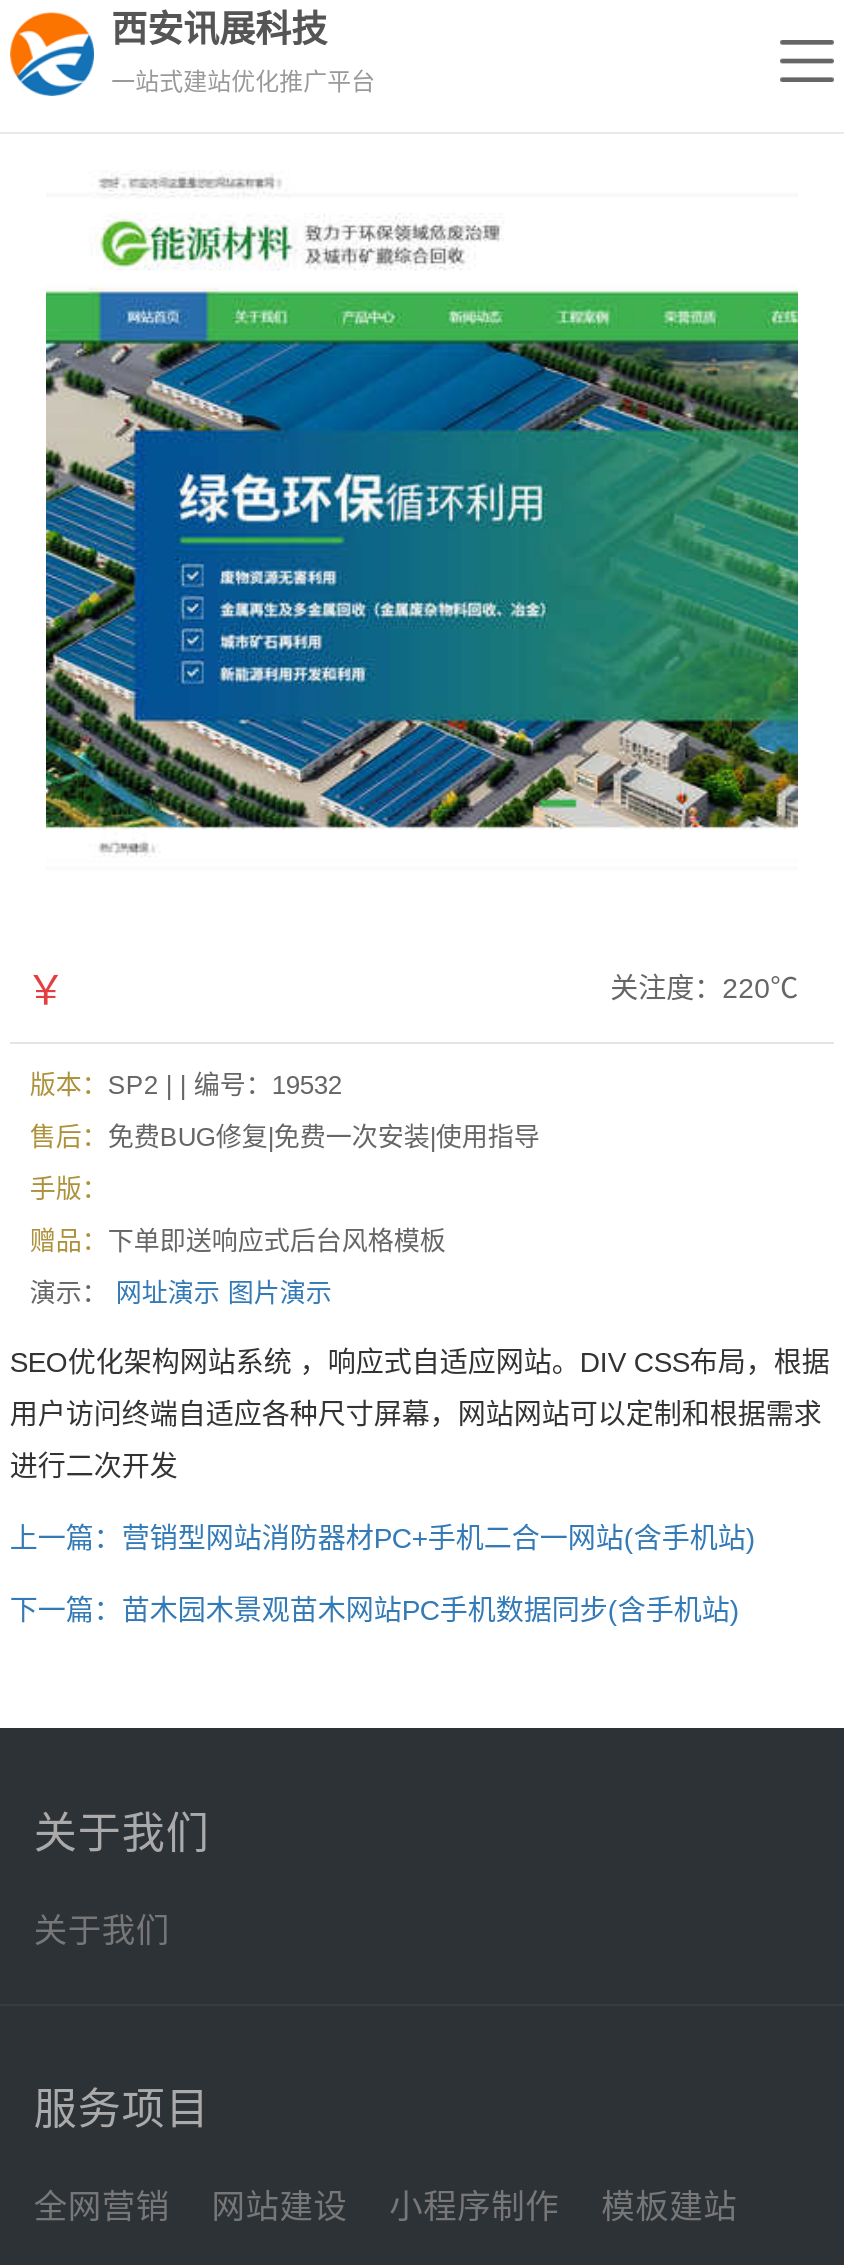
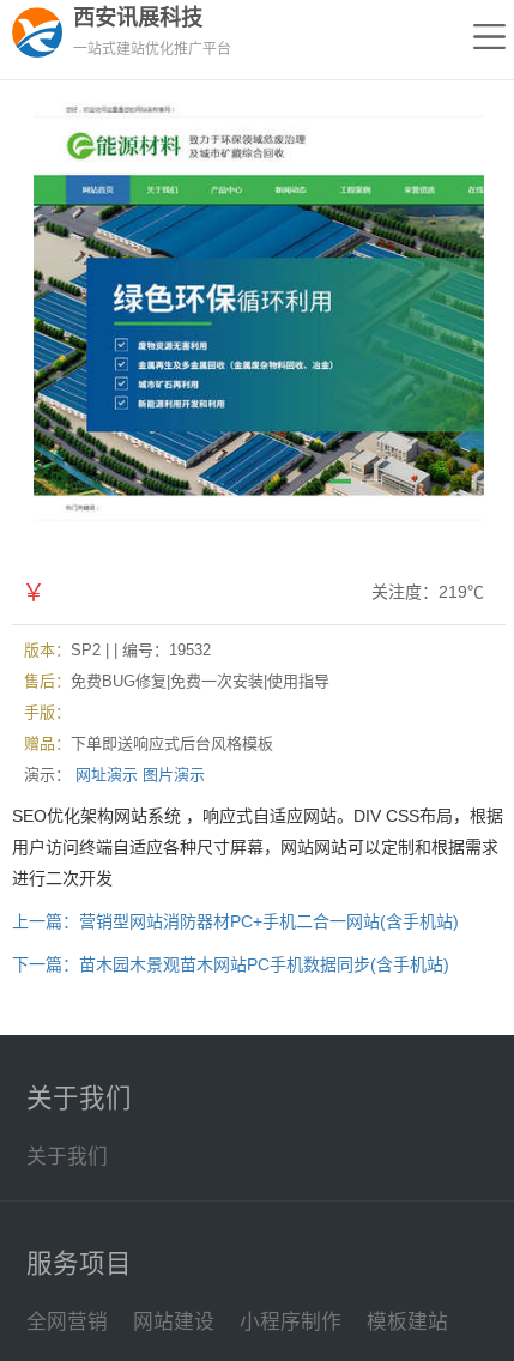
[610,972,798,1004] 关注度：220℃ -> [372,582,484,601] 关注度：219℃

